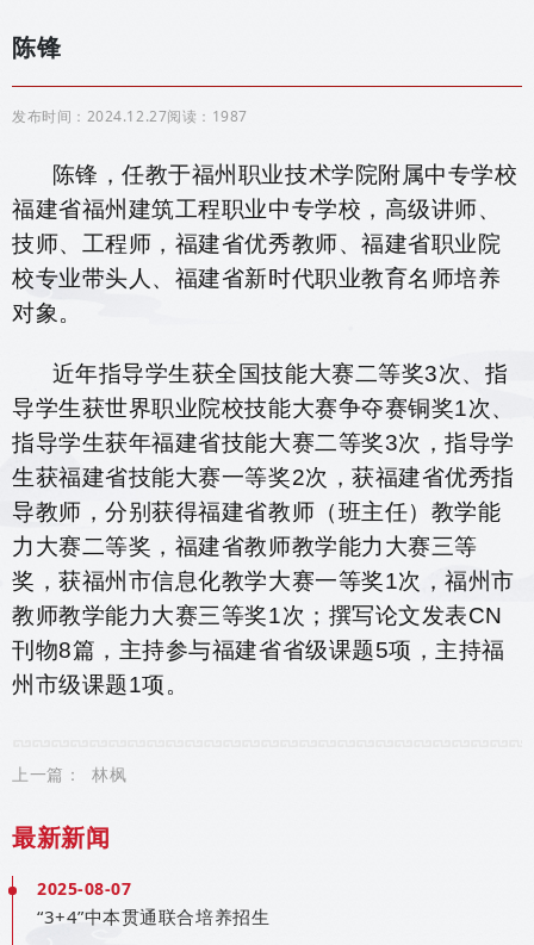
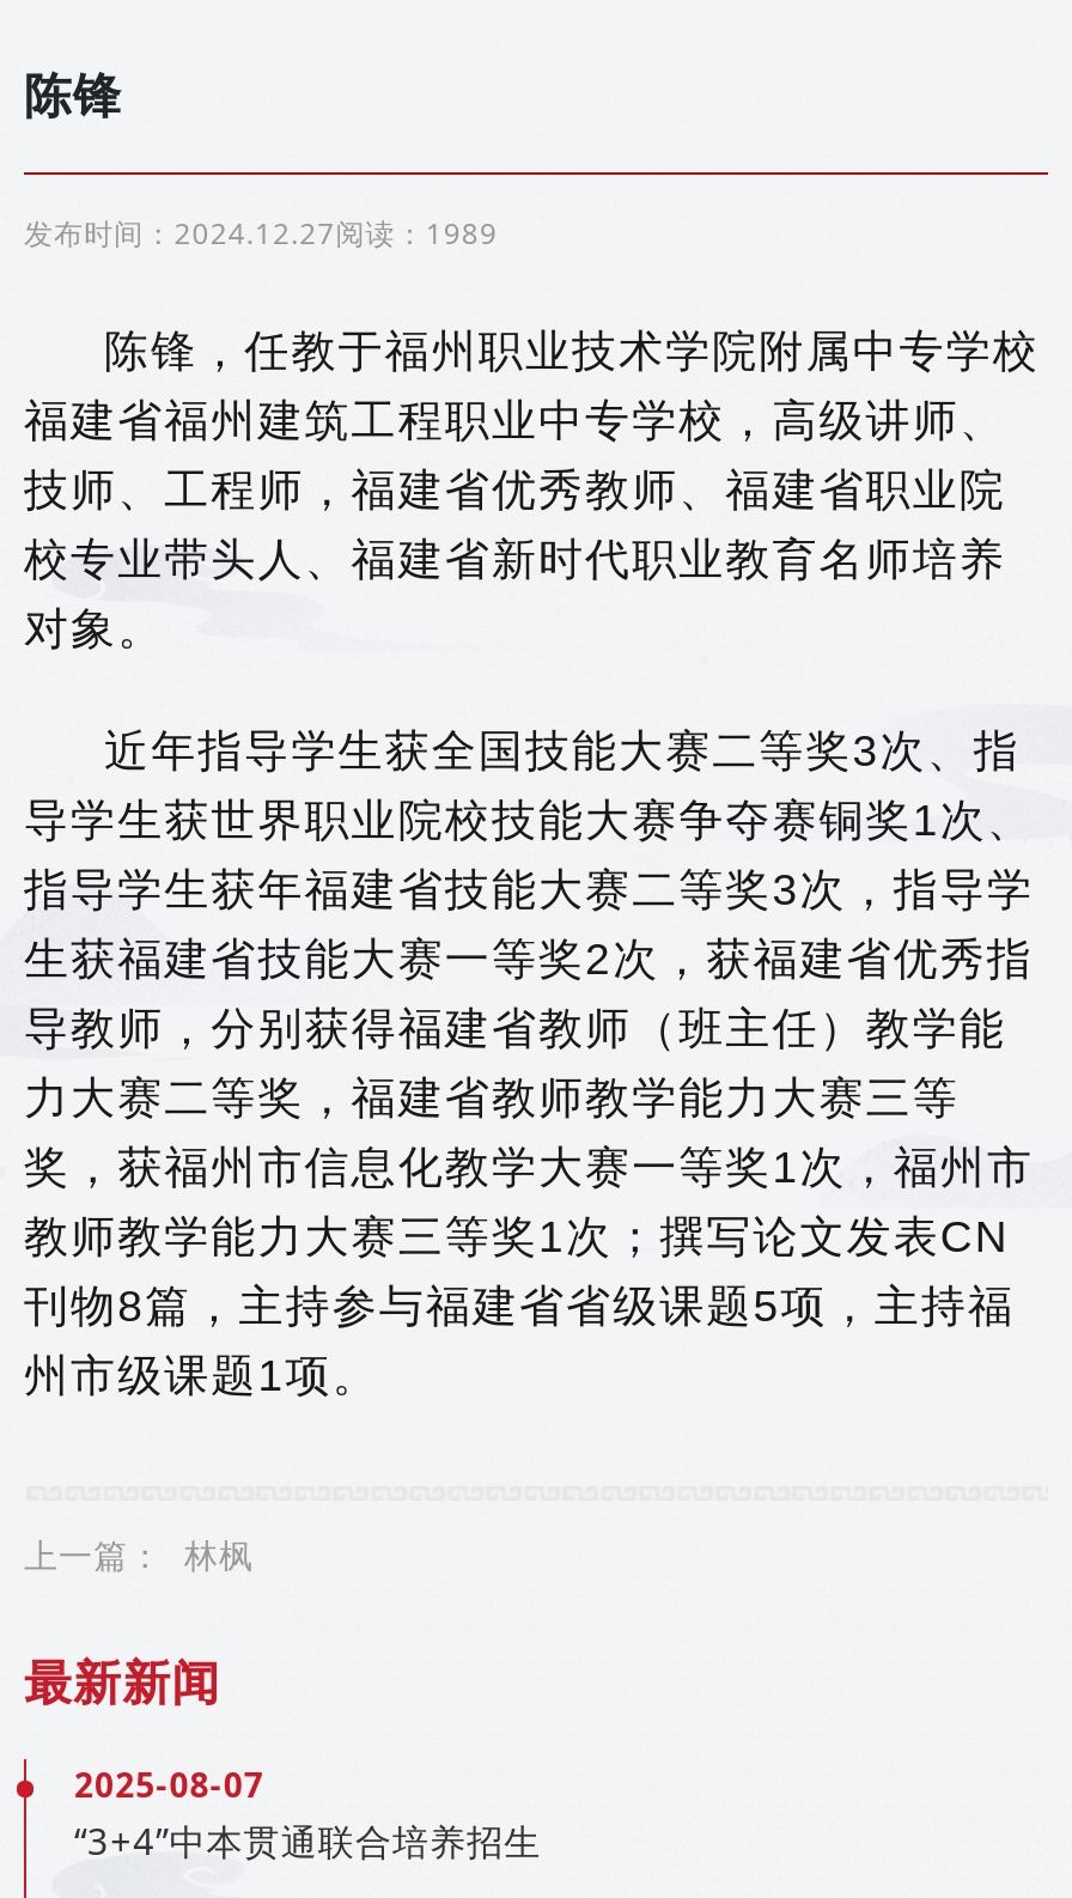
[12,106,248,126] 发布时间：2024.12.27阅读：1987 -> [24,213,498,254] 发布时间：2024.12.27阅读：1989

